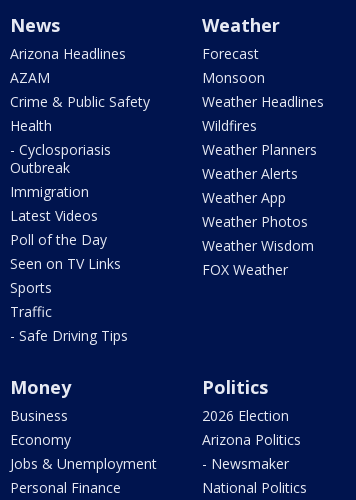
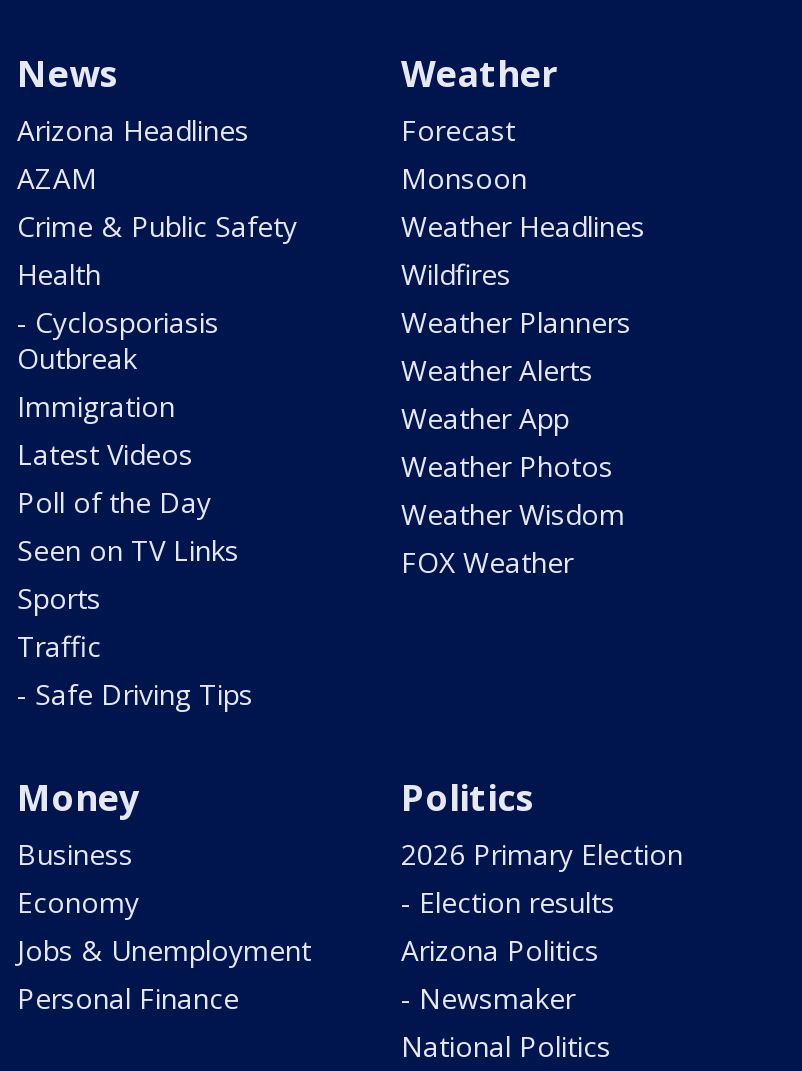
[202,406,289,425] 2026 Election -> [401,835,683,921] 2026 Primary Election | - Election results

